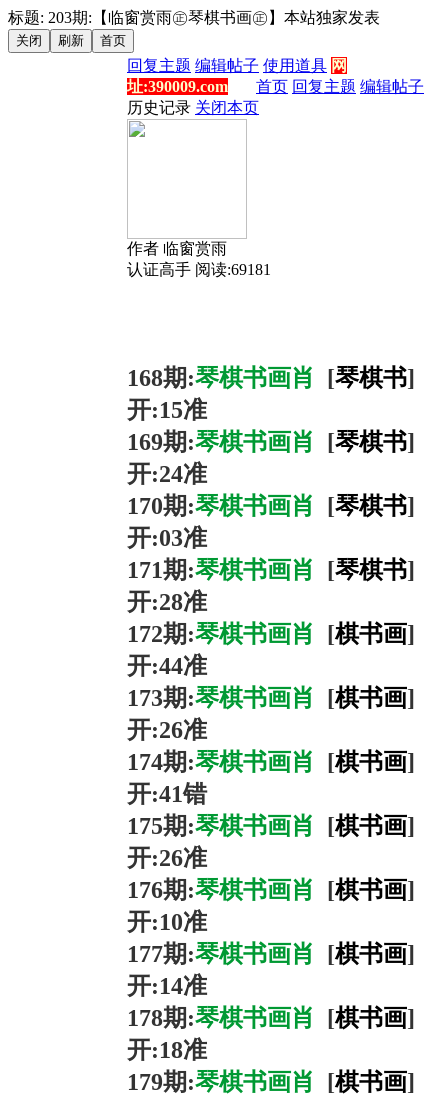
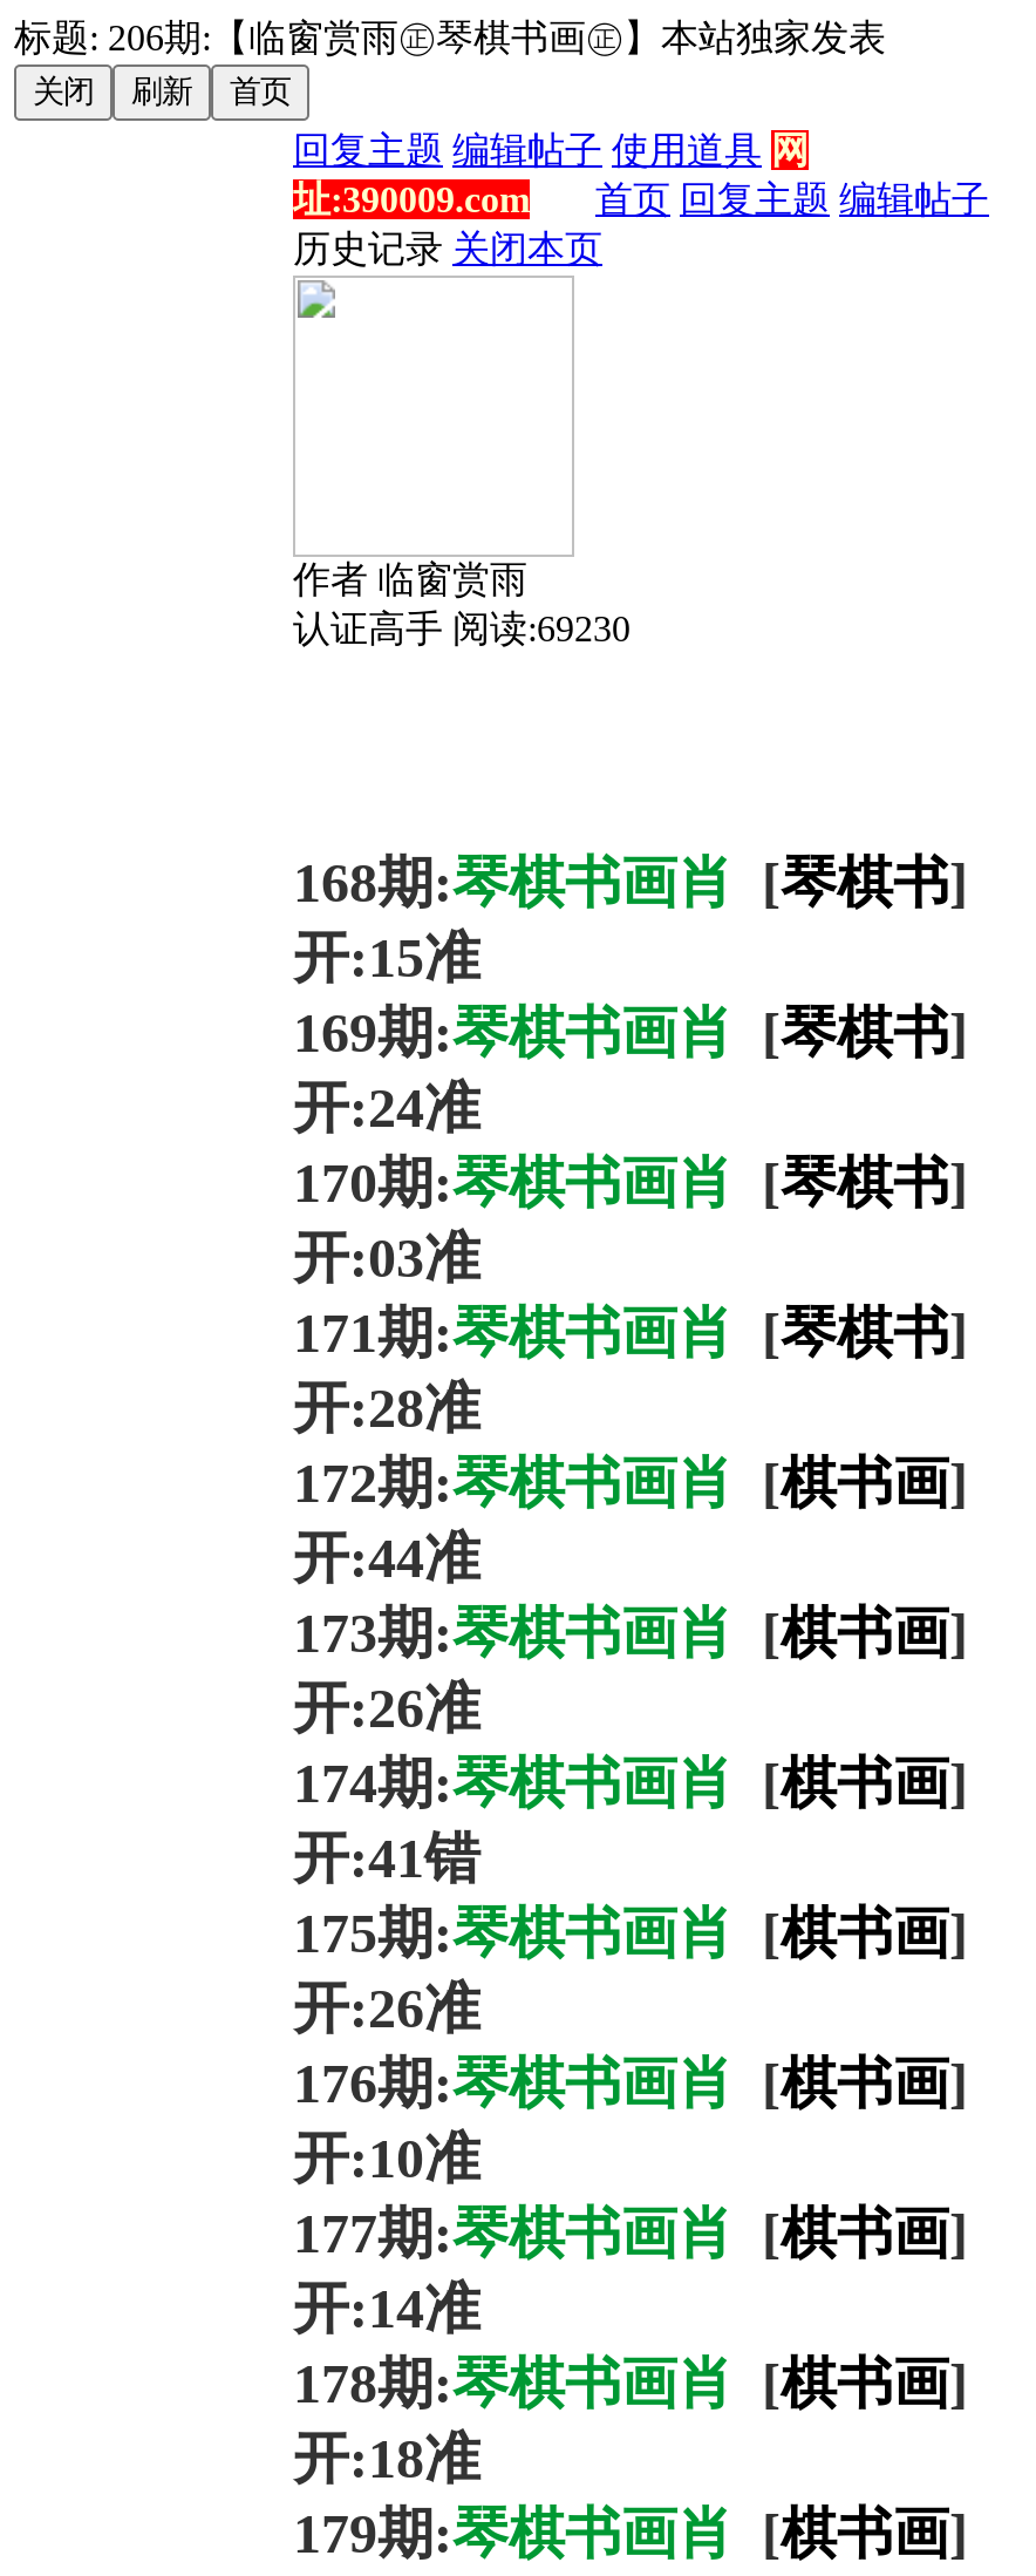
[8,9,380,26] 标题: 203期:【临窗赏雨㊣琴棋书画㊣】本站独家发表 -> [14,18,886,57] 标题: 206期:【临窗赏雨㊣琴棋书画㊣】本站独家发表
[127,261,271,278] 认证高手 阅读:69181 -> [293,609,631,648] 认证高手 阅读:69230

